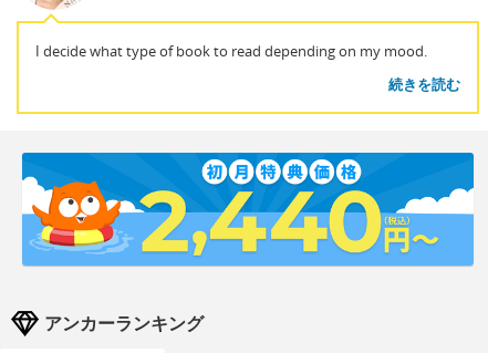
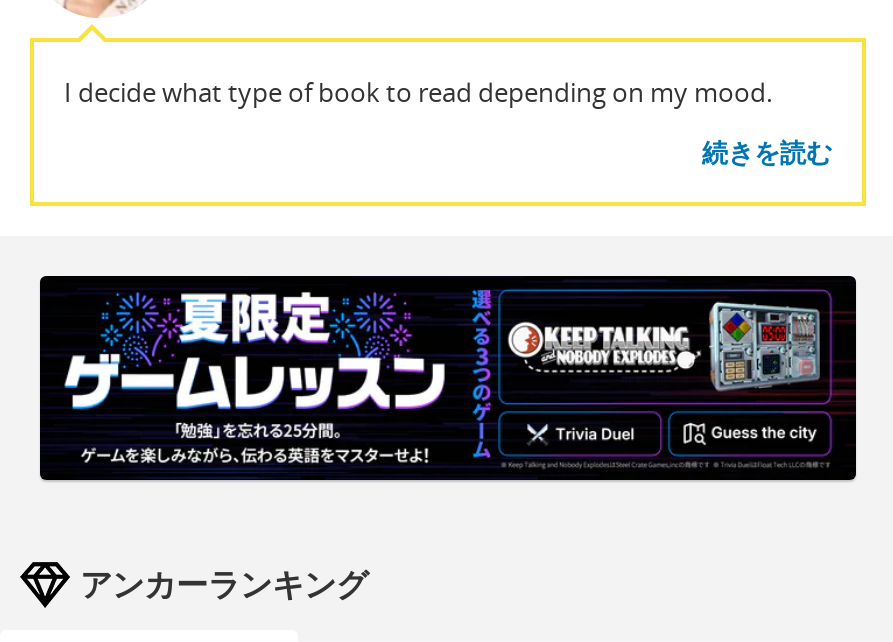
[21,152,475,267] [image] -> [38,274,858,482] [image]

